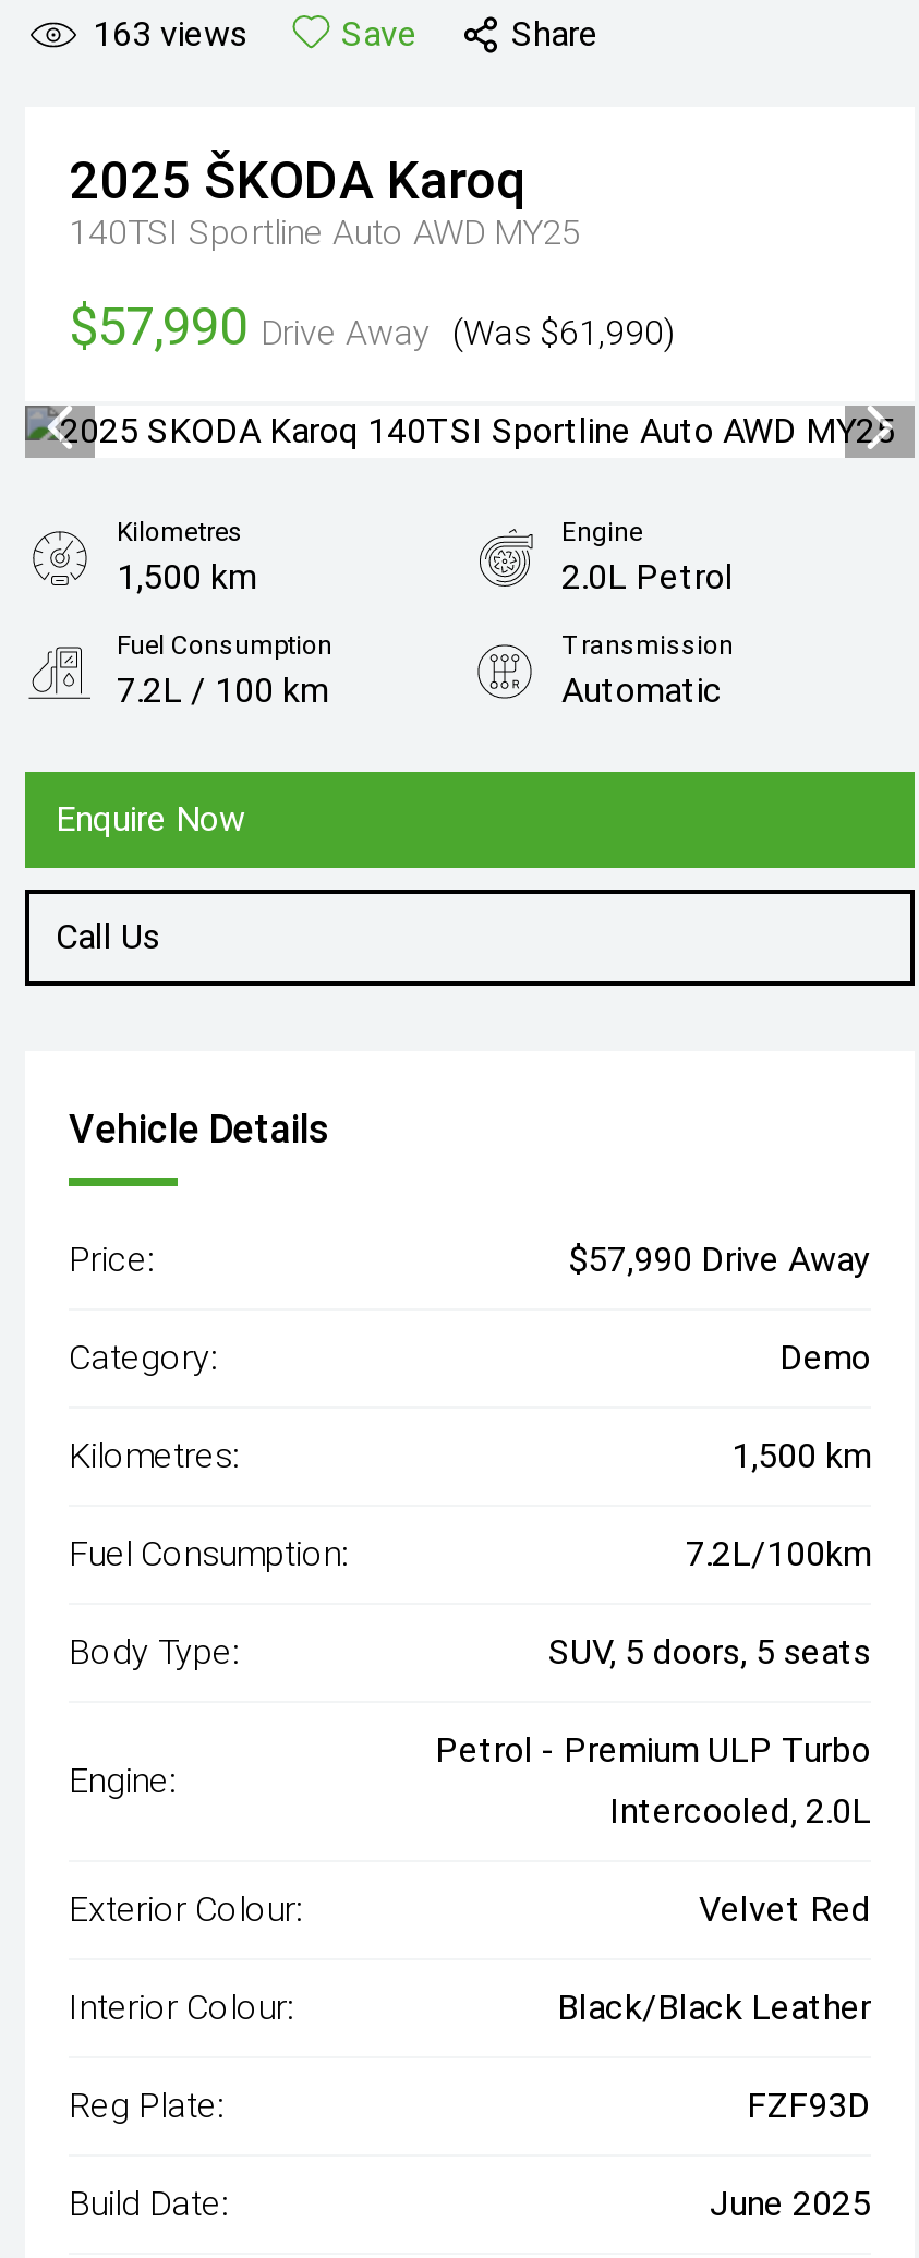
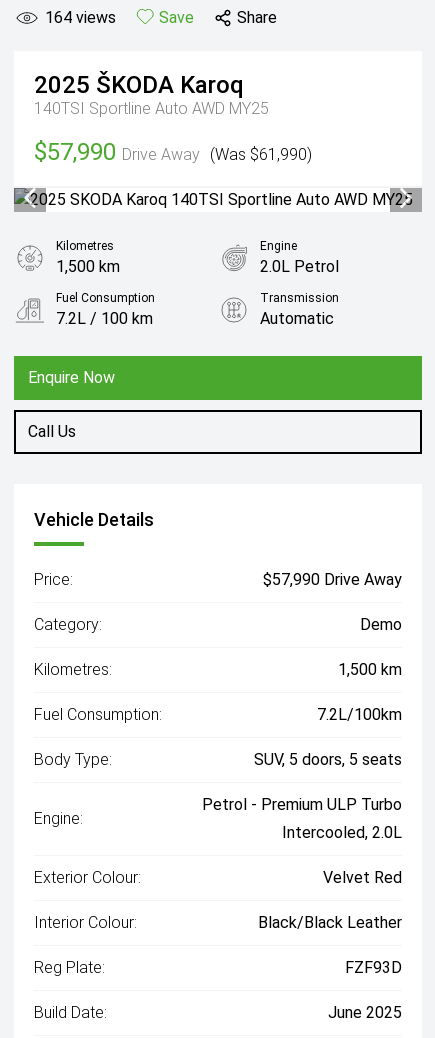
[93,13,247,55] 163 views -> [45,8,116,27] 164 views

